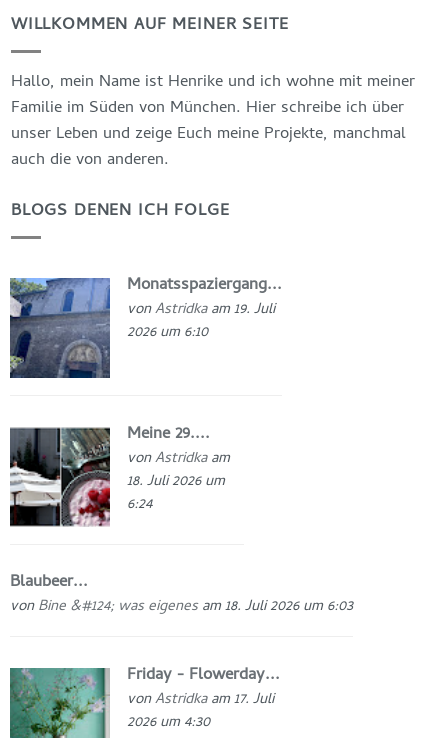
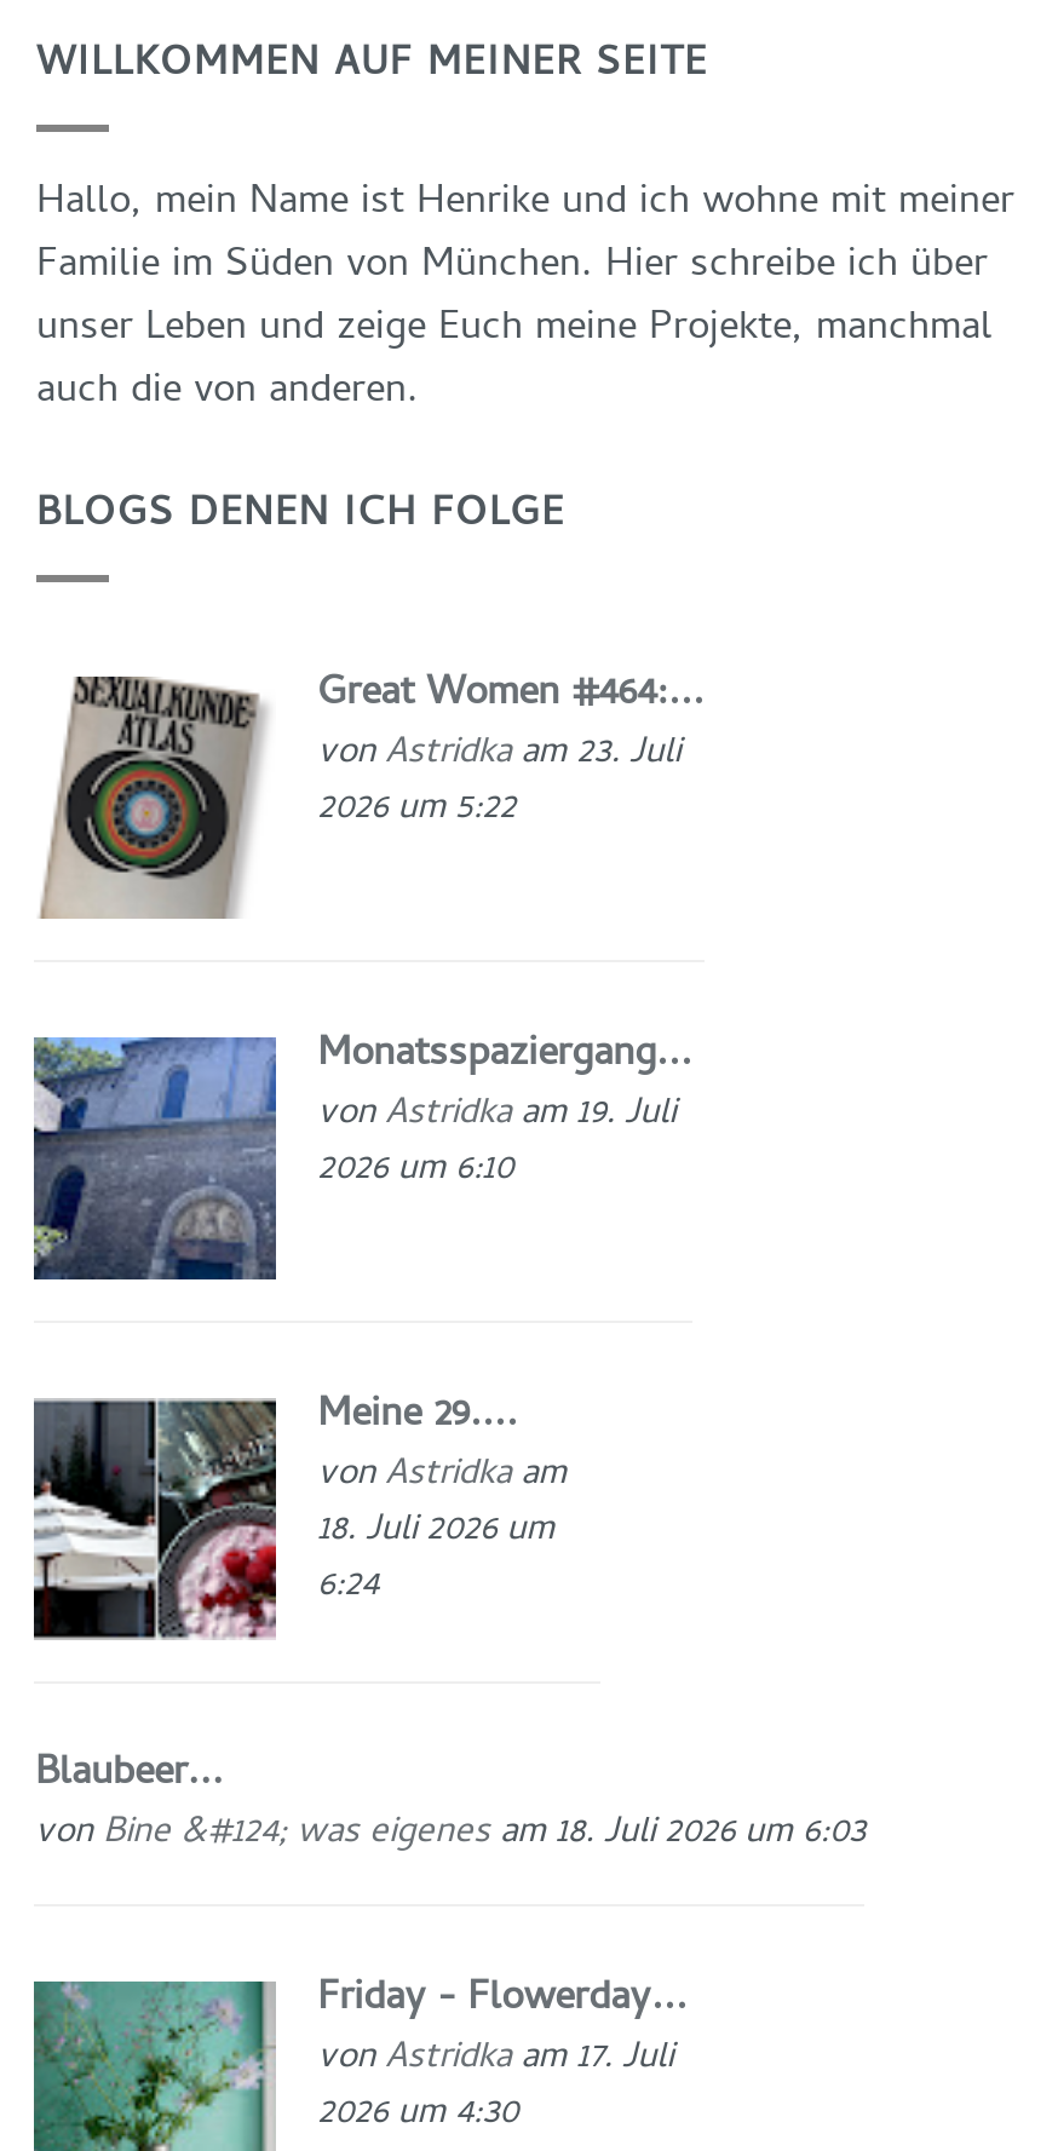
none -> [39,664,705,920] [image] | Great Women #464:... | vonAstridkaam 23. Juli | 2026 um 5:22

